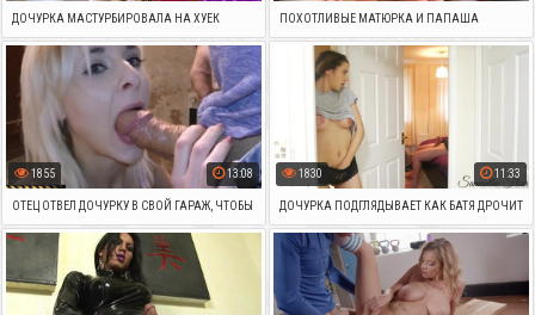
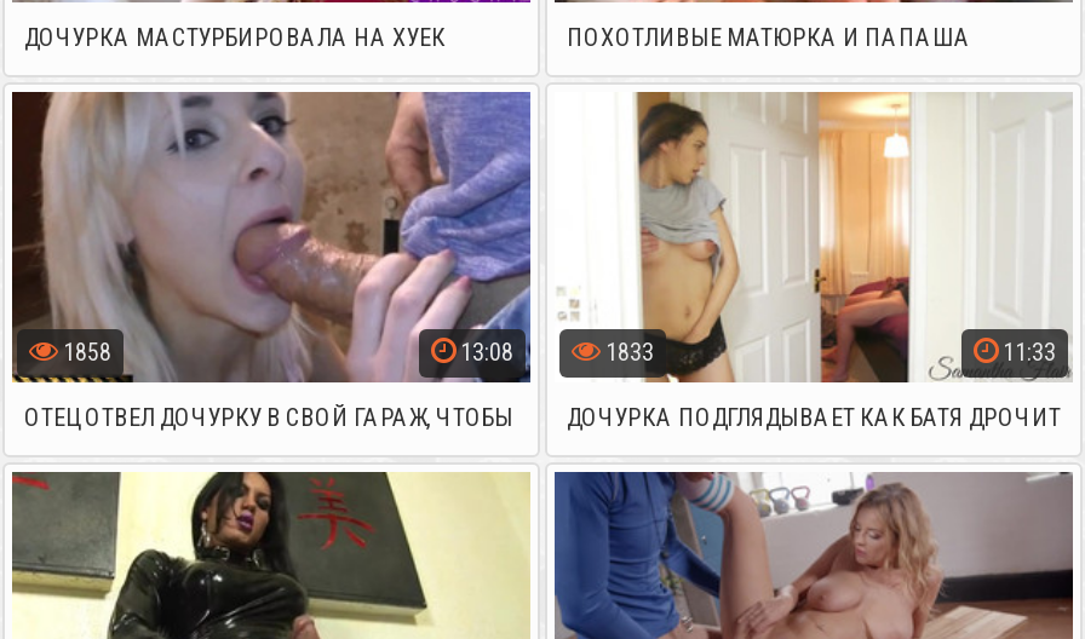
[29,167,55,180] 1855 -> [58,338,111,365] 1858
[296,167,322,180] 1830 -> [601,338,654,365] 1833

